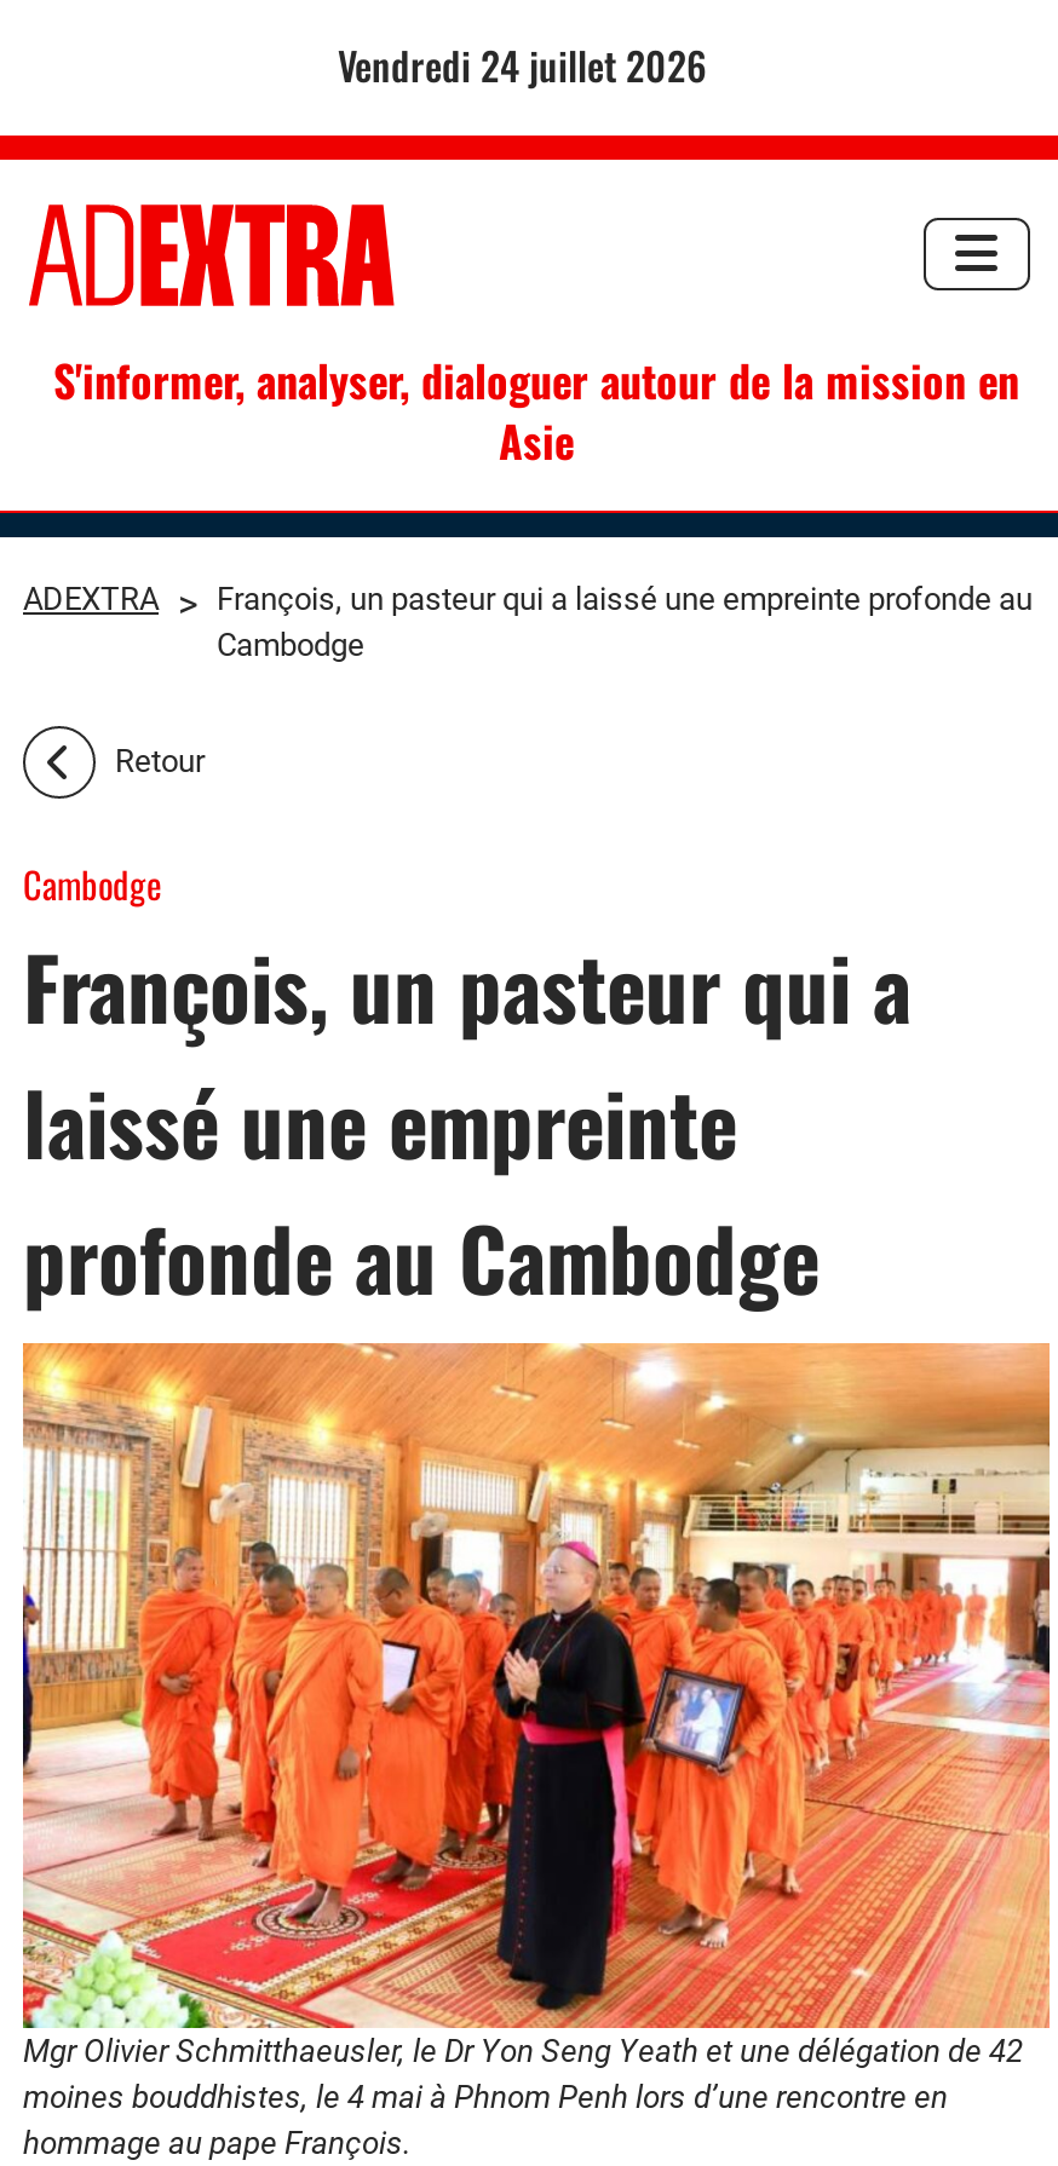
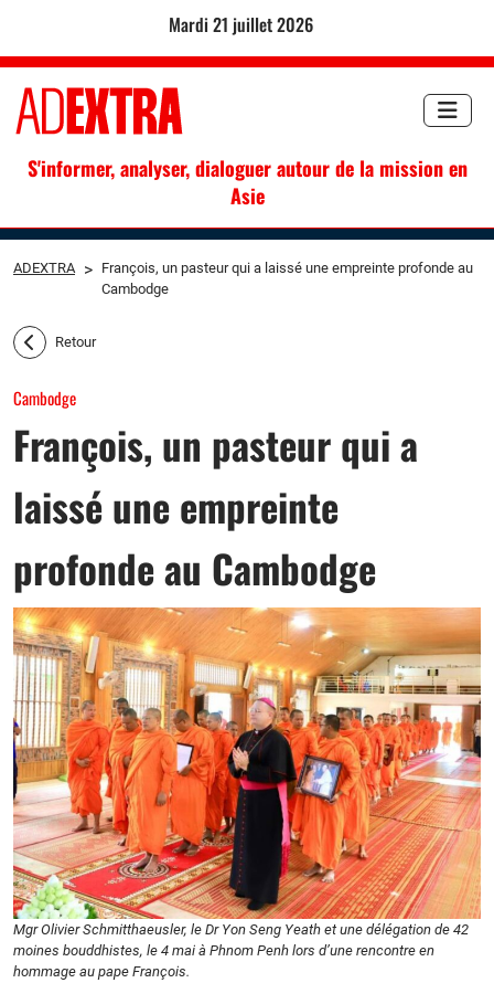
[355,36,706,94] vendredi 24 juillet 2026 -> [180,11,313,38] mardi 21 juillet 2026

